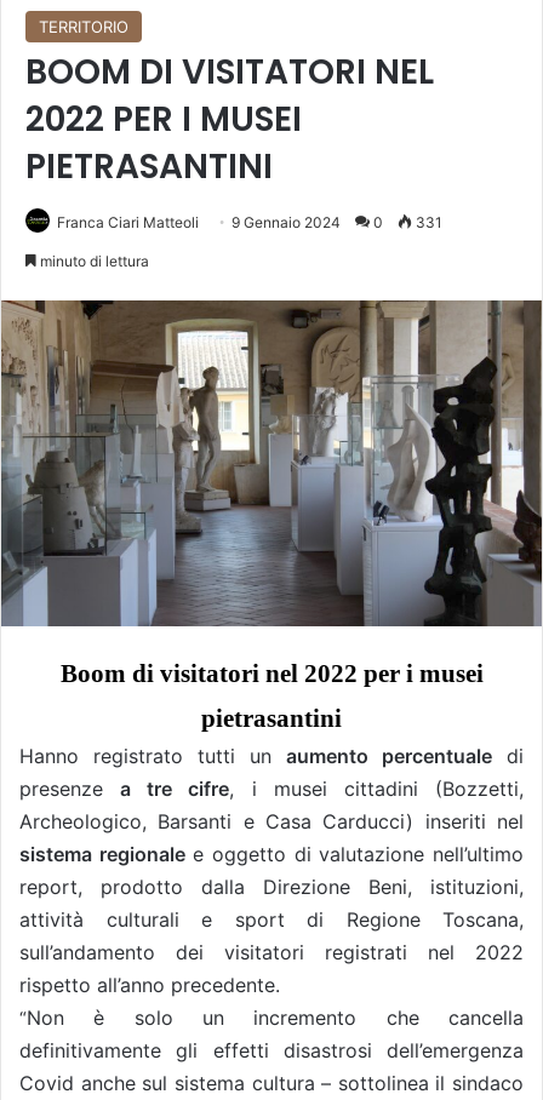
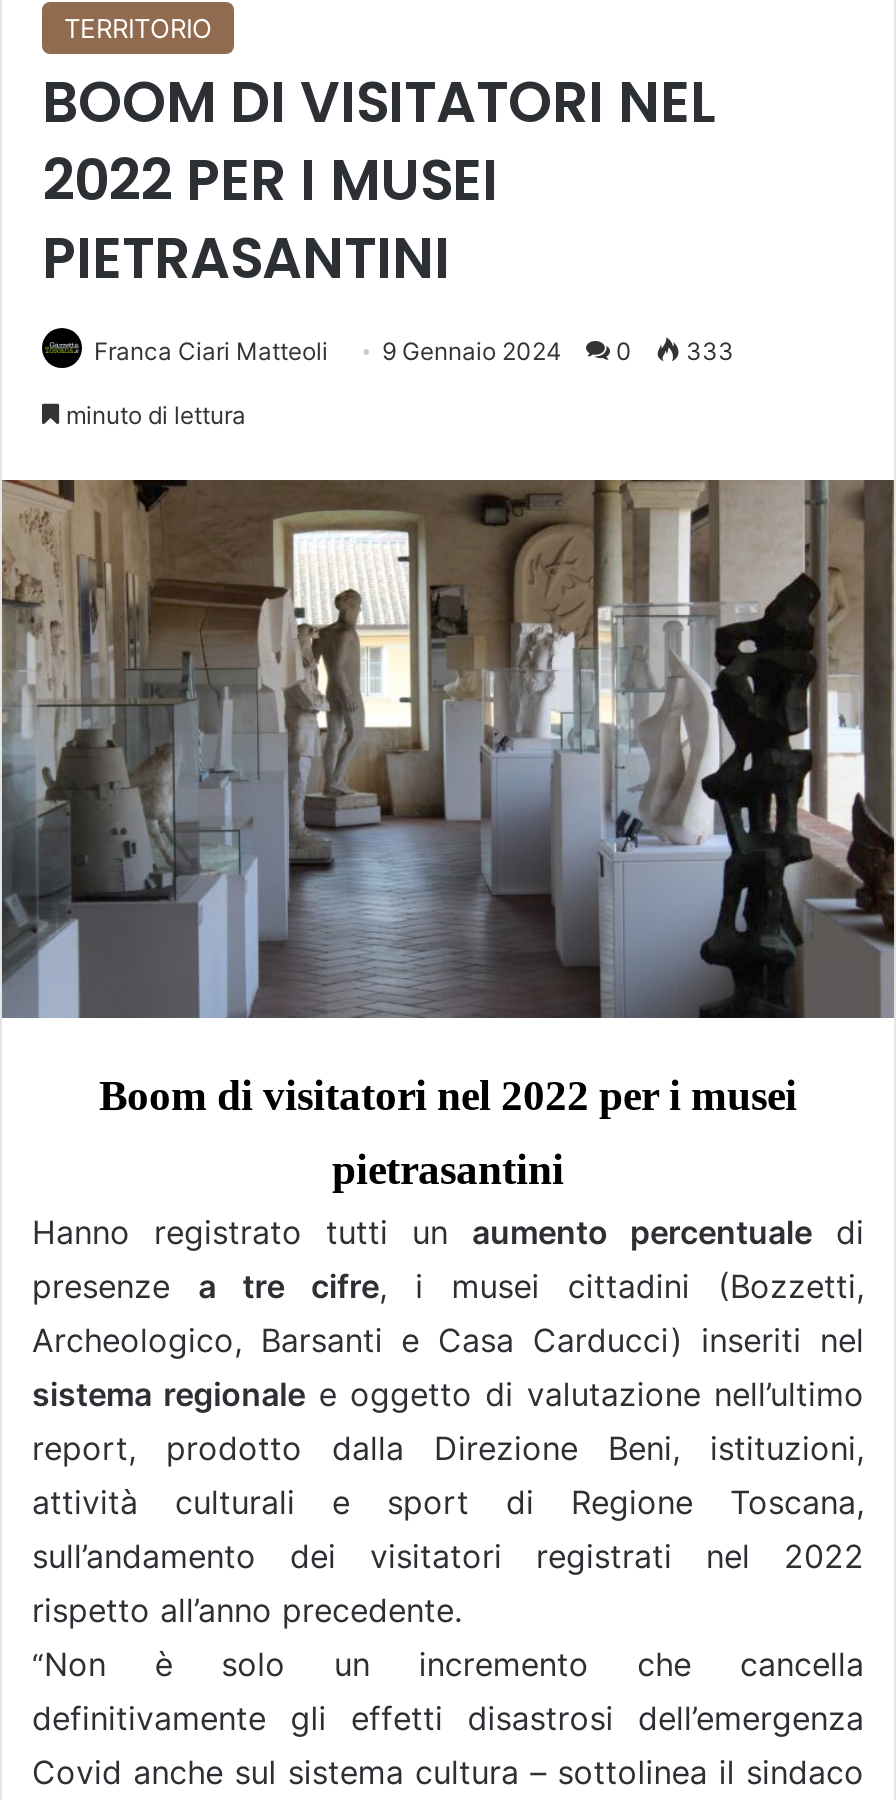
[57,213,442,231] Franca Ciari Matteoli 9 Gennaio 2024 0 331 -> [94,336,734,366] Franca Ciari Matteoli 9 Gennaio 2024 0 333

